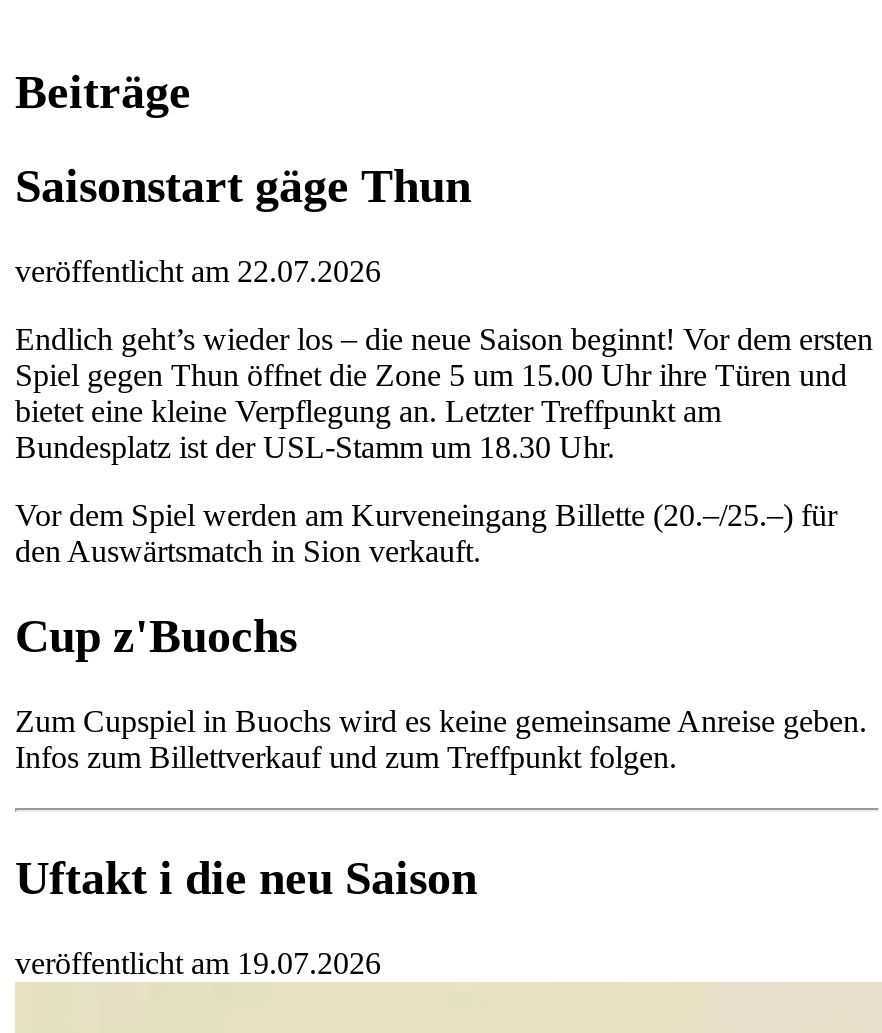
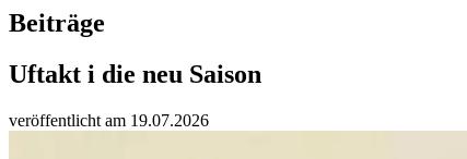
[15,160,873,773] Saisonstart gäge Thun | veröffentlicht am 22.07.2026 | Endlich geht’s wieder los – die neue Saison beginnt! Vor dem ersten | Spiel gegen Thun öffnet die Zone 5 um 15.00 Uhr ihre Türen und | bietet eine kleine Verpflegung an. Letzter Treffpunkt am | Bundesplatz ist der USL-Stamm um 18.30 Uhr. | Vor dem Spiel werden am Kurveneingang Billette (20.–/25.–) für | den Auswärtsmatch in Sion verkauft. | Cup z'Buochs | Zum Cupspiel in Buochs wird es keine gemeinsame Anreise geben. | Infos zum Billettverkauf und zum Treffpunkt folgen. -> none

